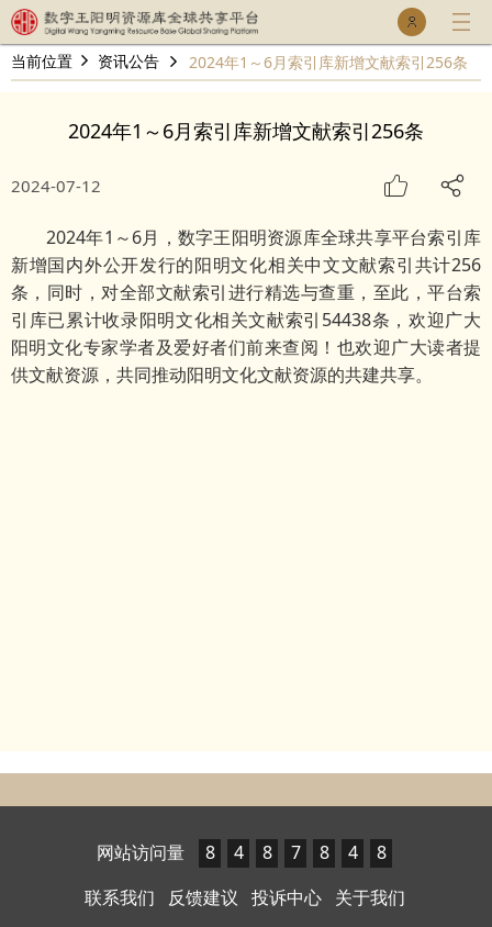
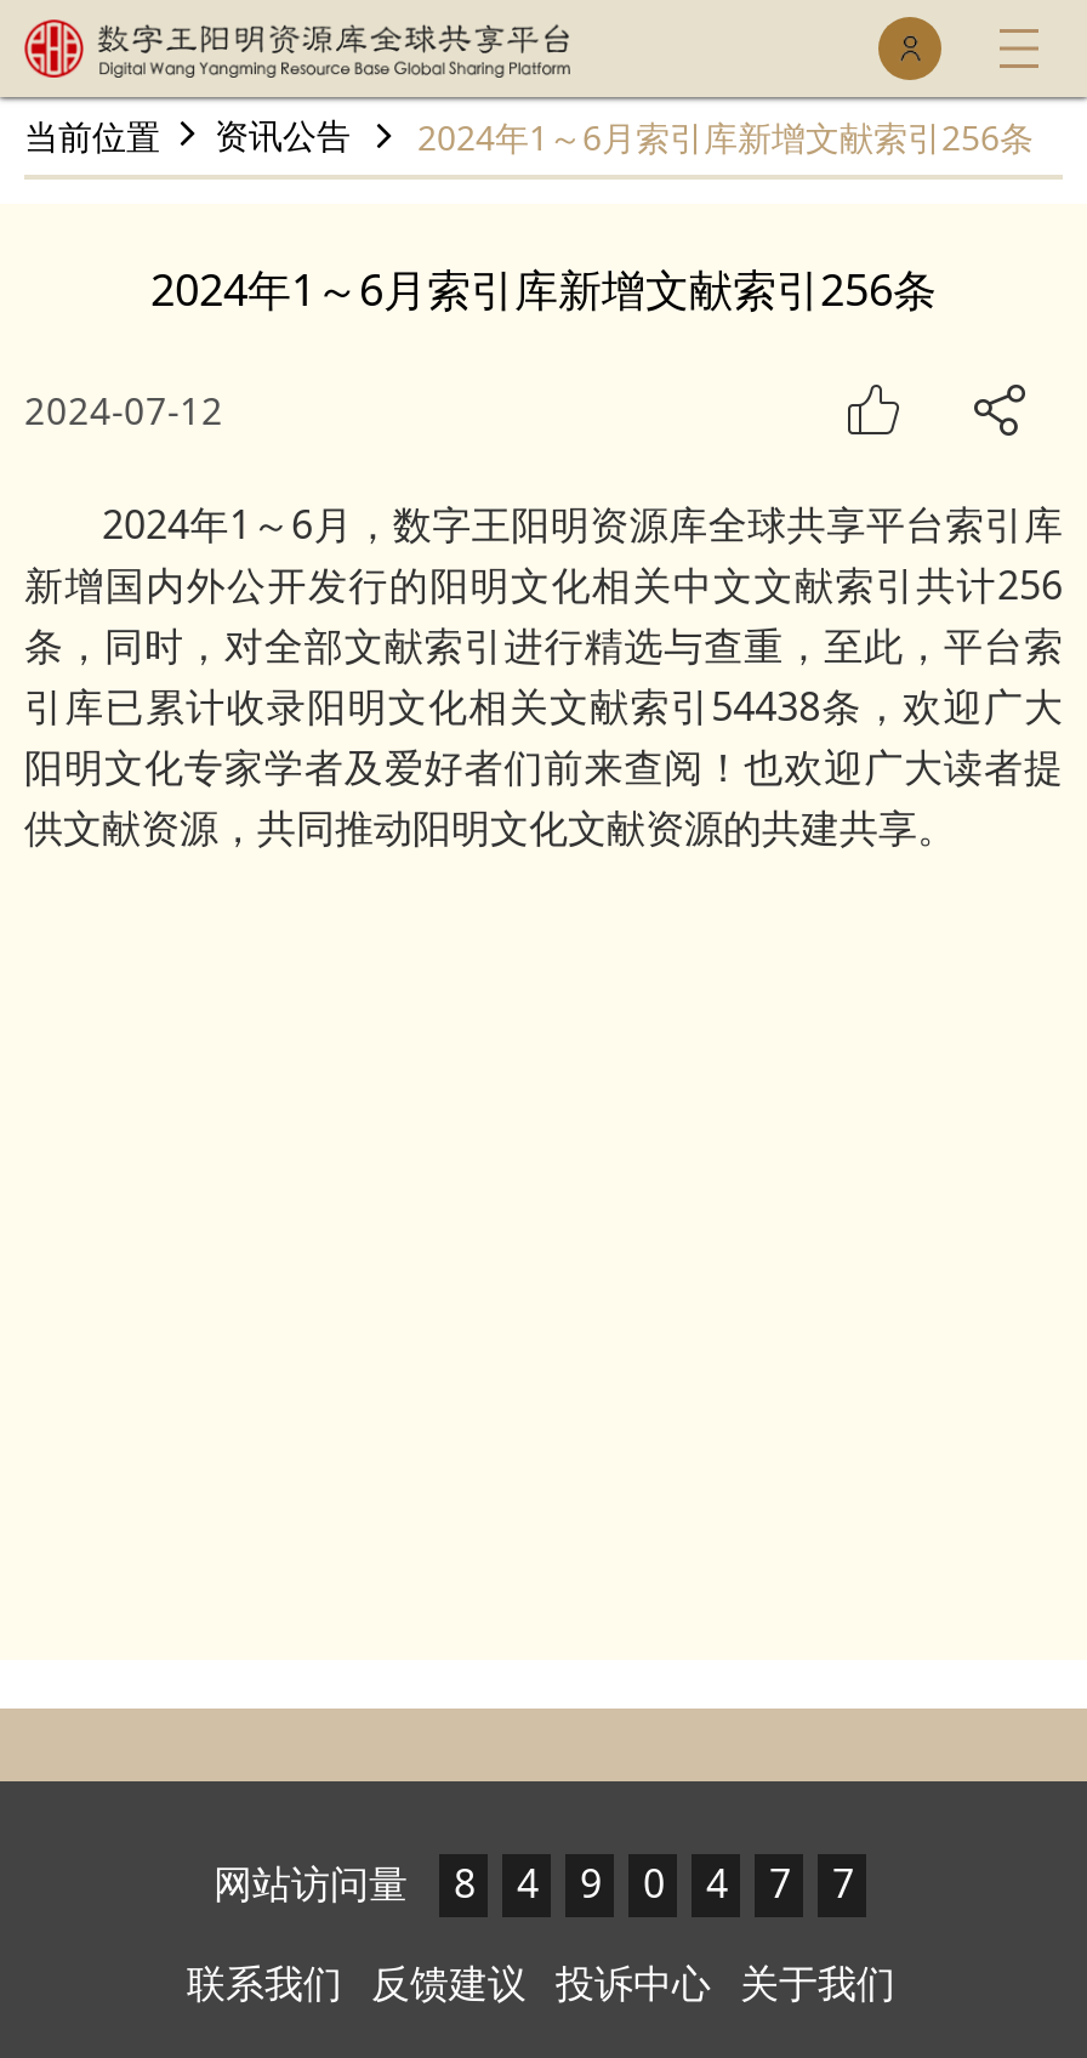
[262,840,272,864] 8 -> [580,1857,728,1910] 9 | 0 | 4
[320,840,387,864] 8 | 4 | 8 -> [832,1857,854,1910] 7

